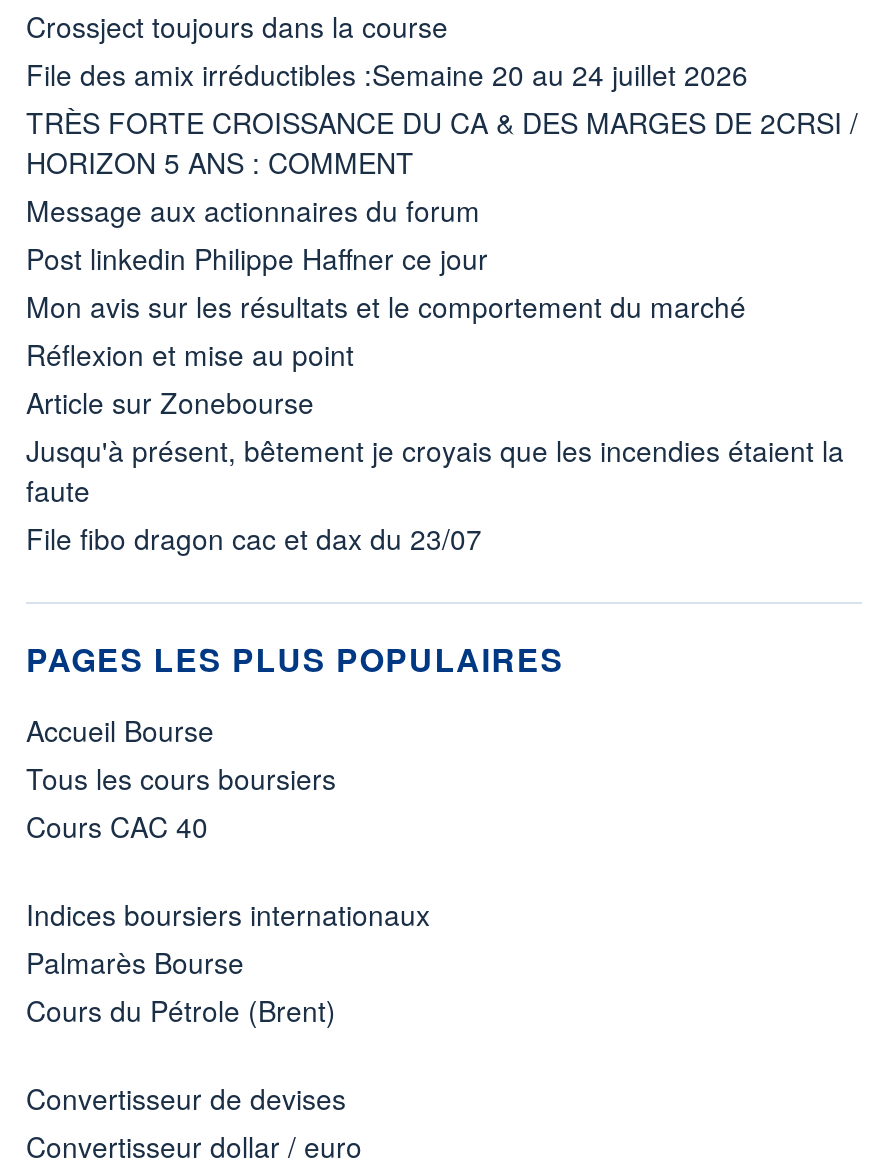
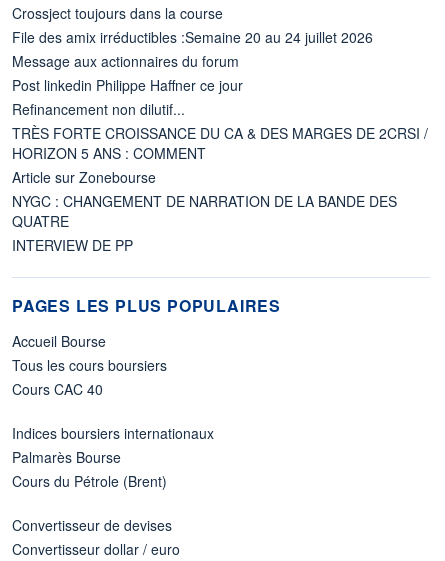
moved [26,102,858,182] -> [12,123,428,163]: TRÈS FORTE CROISSANCE DU CA & DES MARGES DE 2CRSI / | HORIZON 5 ANS : COMMENT
moved [26,190,488,278] -> [12,51,243,95]: Message aux actionnaires du forum | Post linkedin Philippe Haffner ce jour
[26,286,746,374] Mon avis sur les résultats et le comportement du marché | Réflexion et mise au point -> [12,99,185,119] Refinancement non dilutif...
[26,430,844,558] Jusqu'à présent, bêtement je croyais que les incendies étaient la | faute | File fibo dragon cac et dax du 23/07 -> [12,191,397,255] NYGC : CHANGEMENT DE NARRATION DE LA BANDE DES | QUATRE | INTERVIEW DE PP

